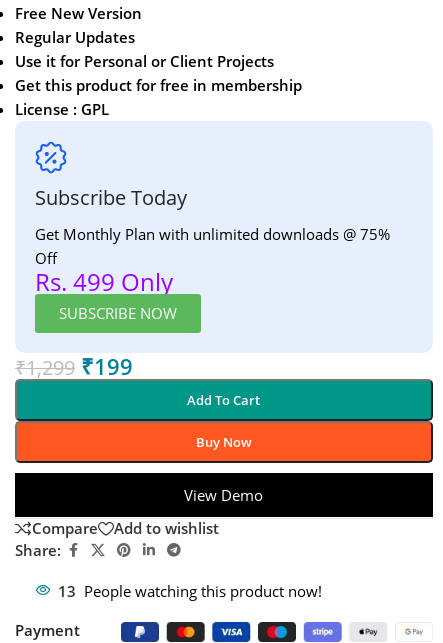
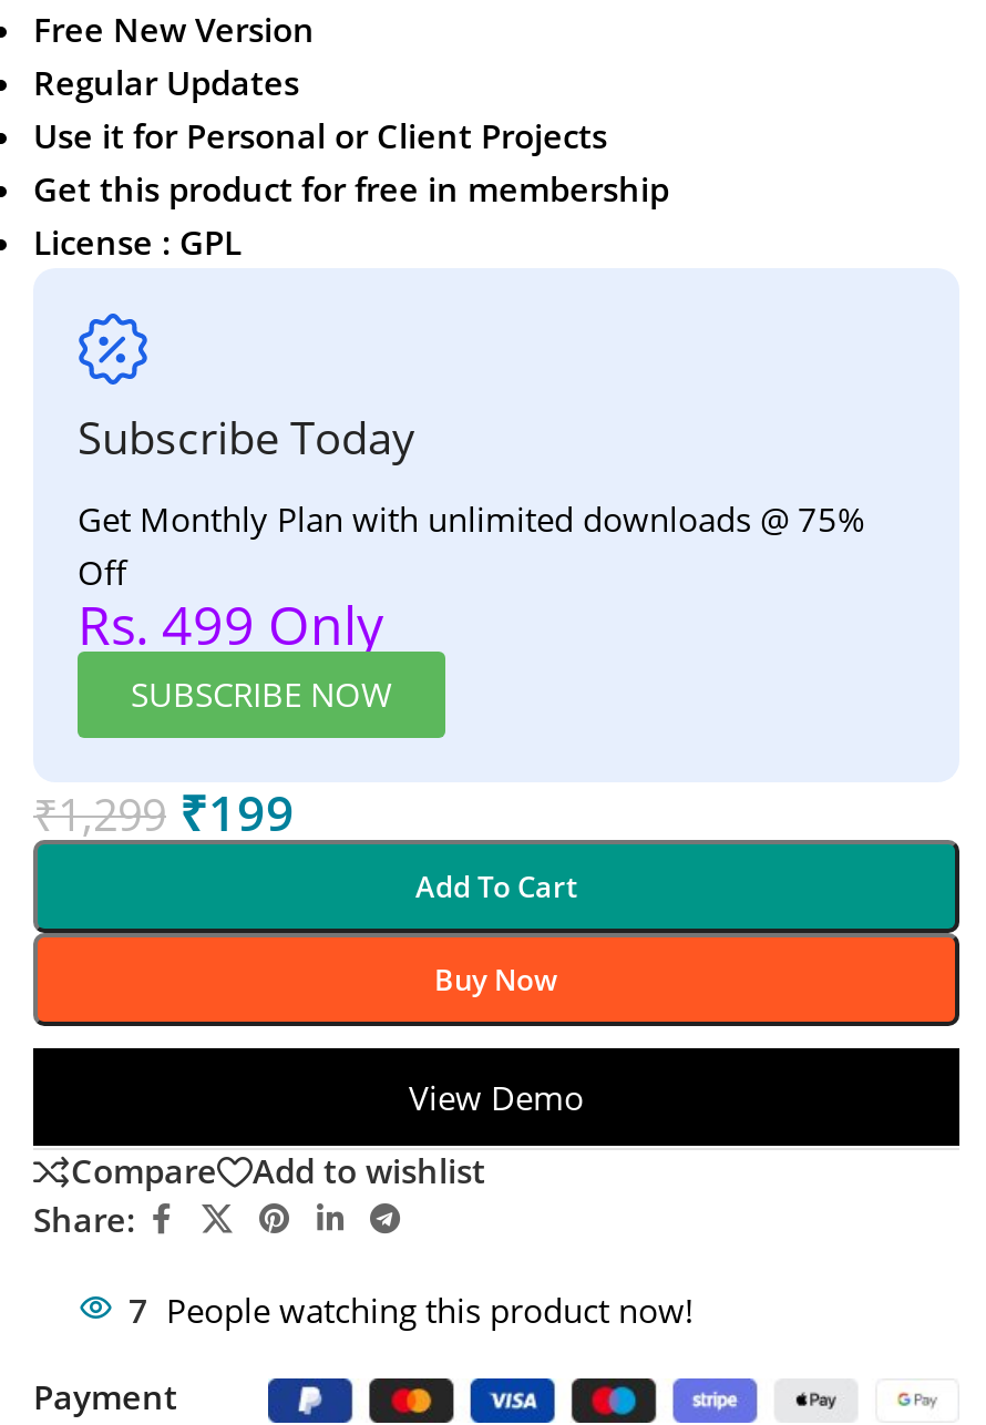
[58,581,322,601] 13 People watching this product now! -> [129,1288,694,1332] 7 People watching this product now!

